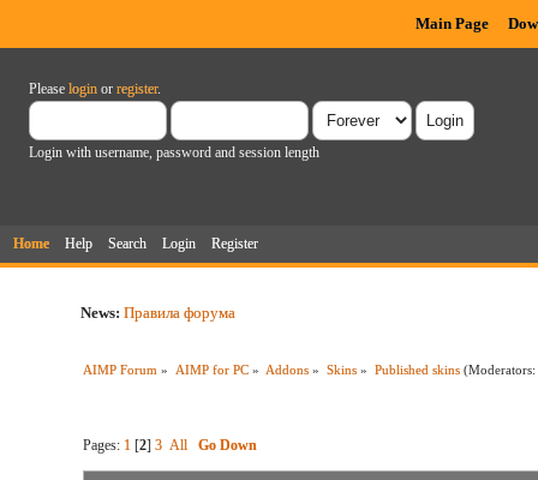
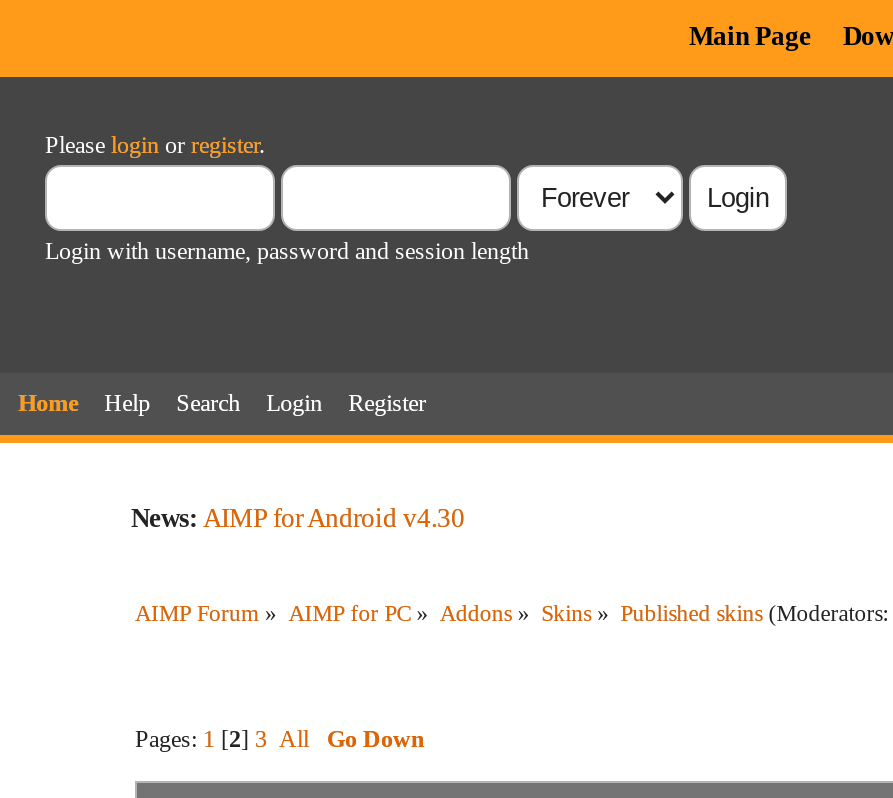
[80,304,235,322] News: Правила форума -> [131,503,465,533] News: AIMP for Android v4.30

